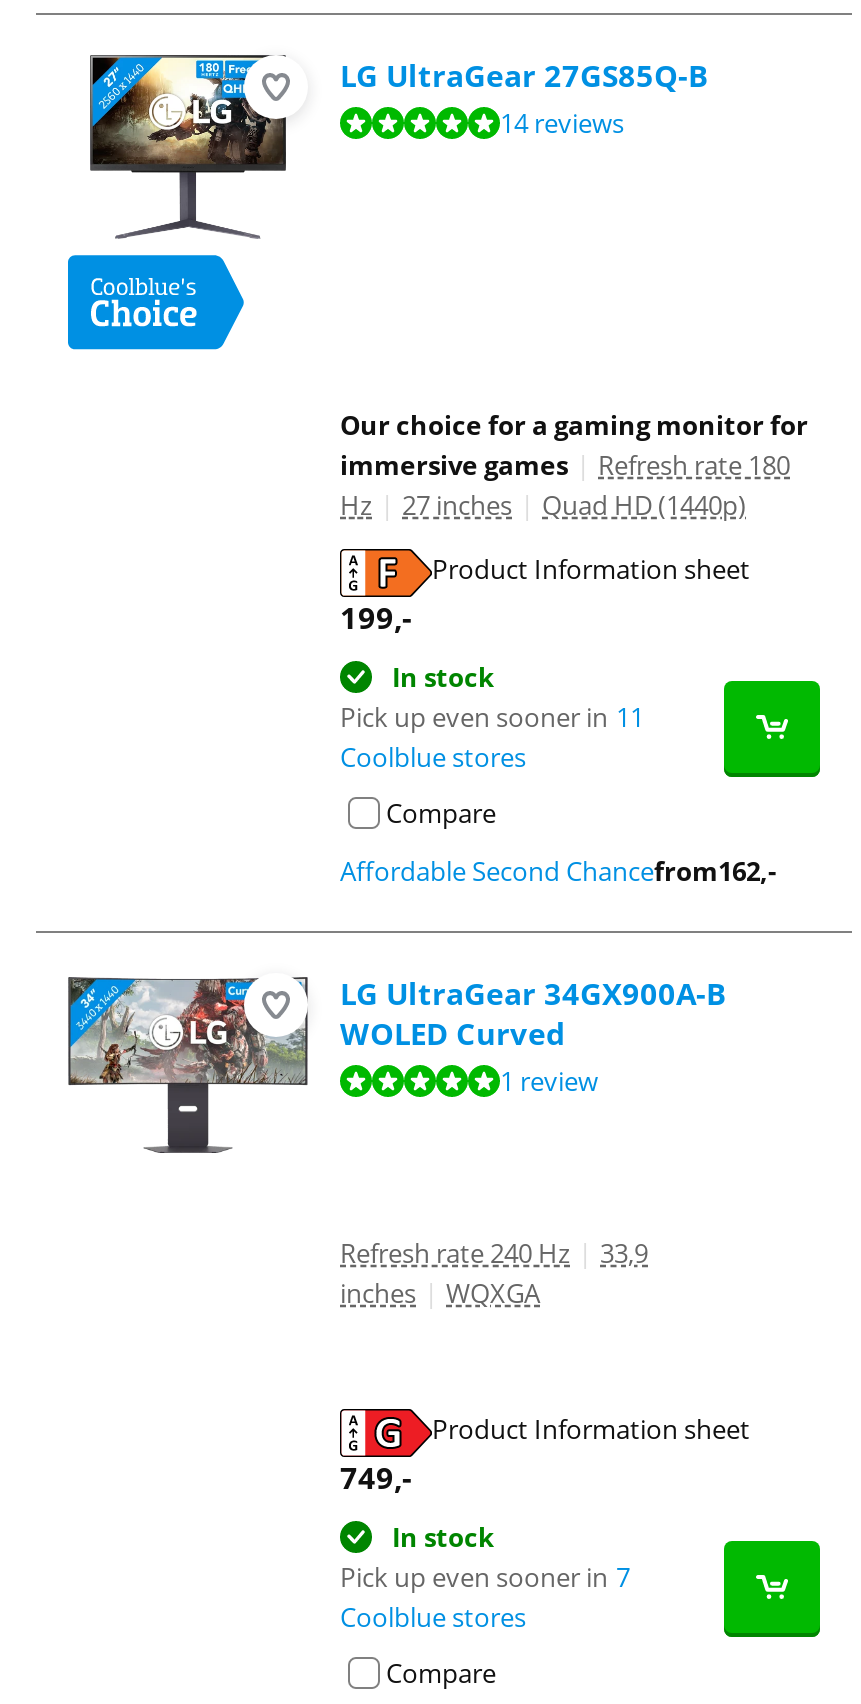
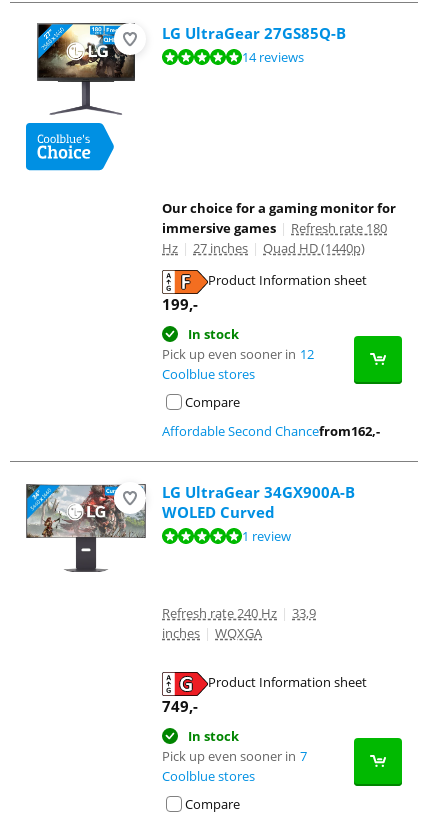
[340,699,644,735] Pick up even sooner in 11 -> [162,345,314,363] Pick up even sooner in 12

